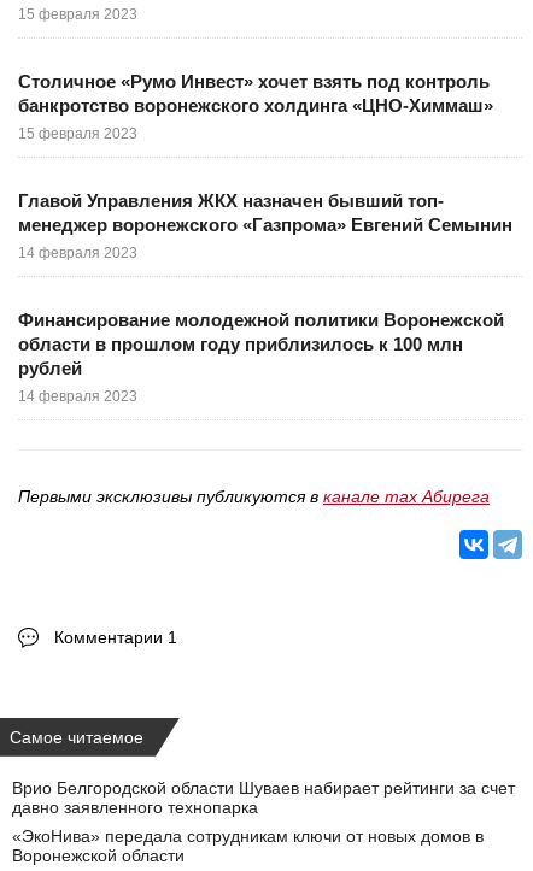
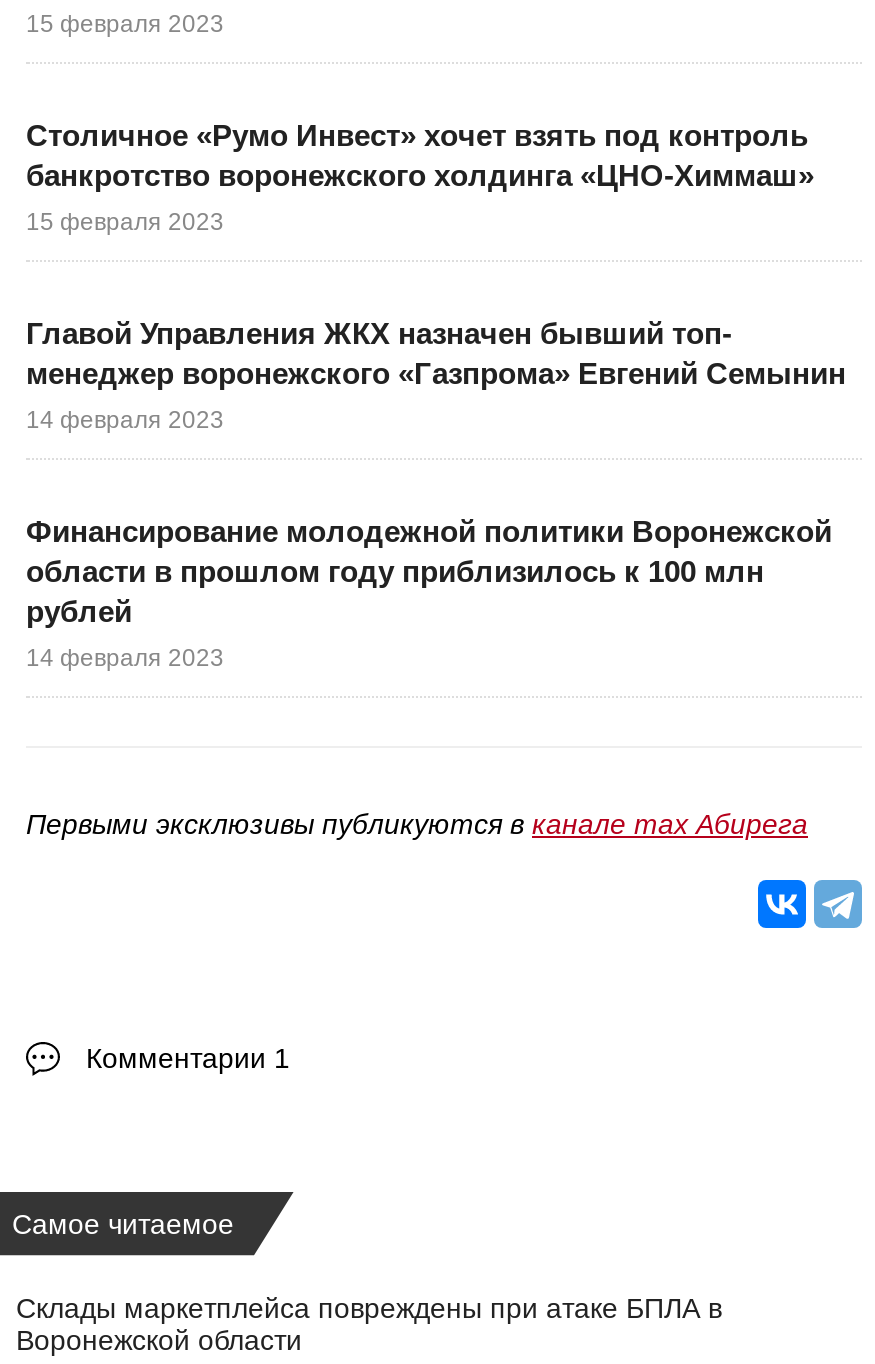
[12,778,515,845] Врио Белгородской области Шуваев набирает рейтинги за счет | давно заявленного технопарка | «ЭкоНива» передала сотрудникам ключи от новых домов в -> [16,1291,722,1323] Склады маркетплейса повреждены при атаке БПЛА в

